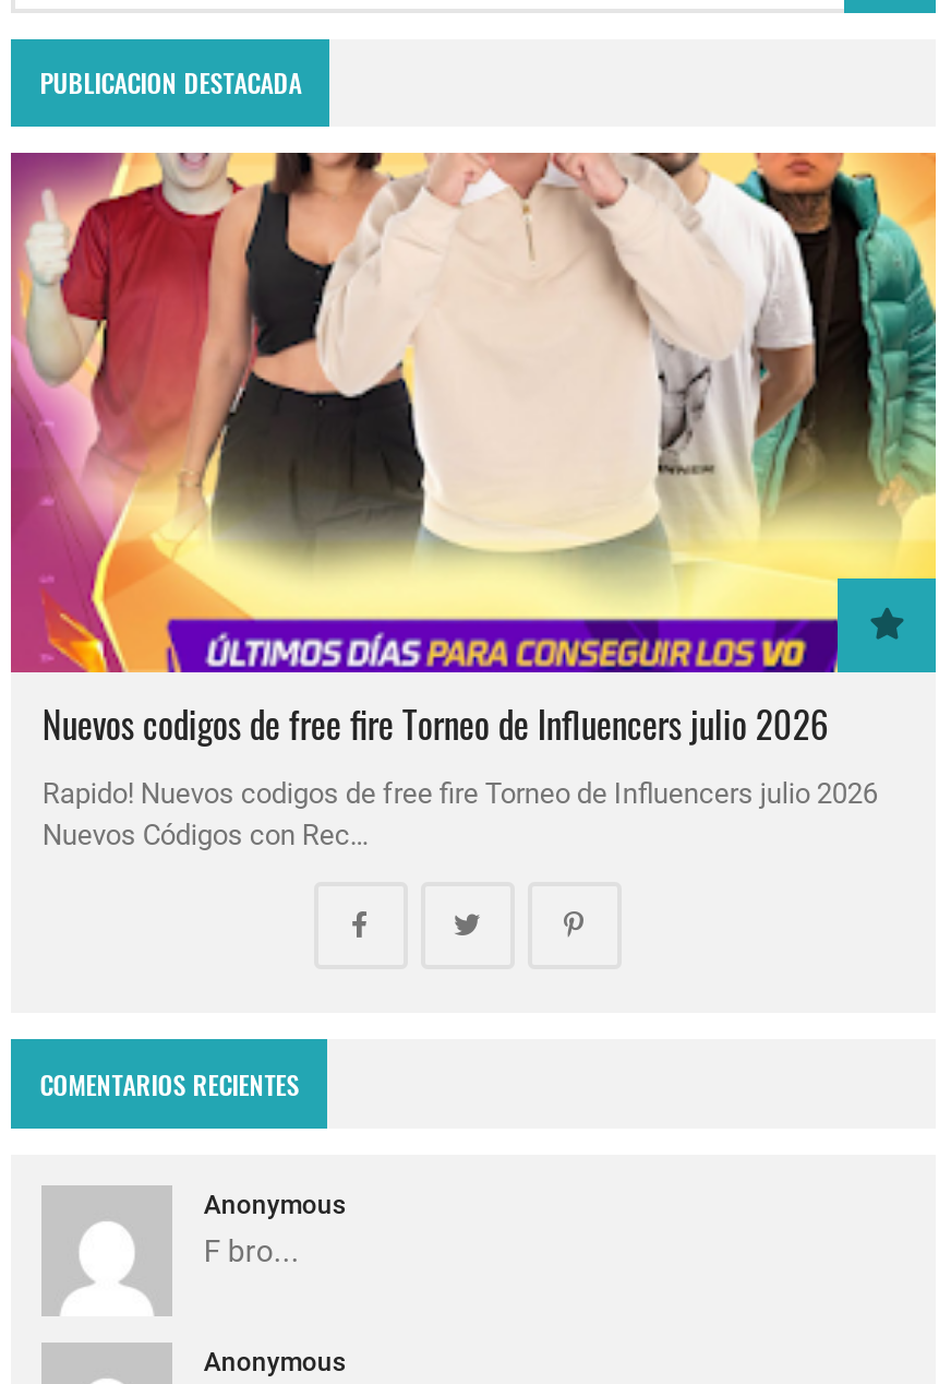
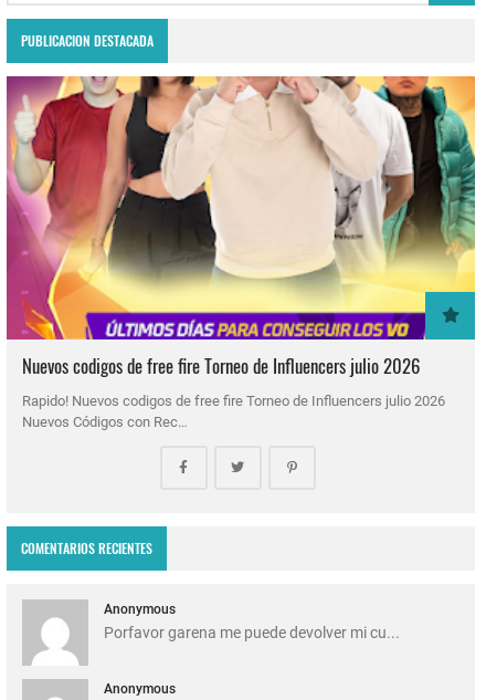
[204,1233,300,1268] F bro... -> [104,623,400,641] Porfavor garena me puede devolver mi cu...

